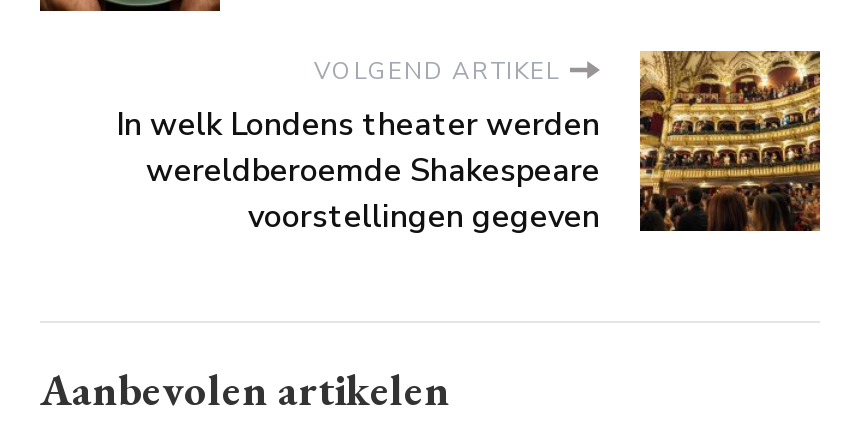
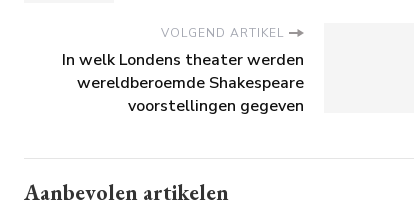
[638,48,822,234] [image] -> none

